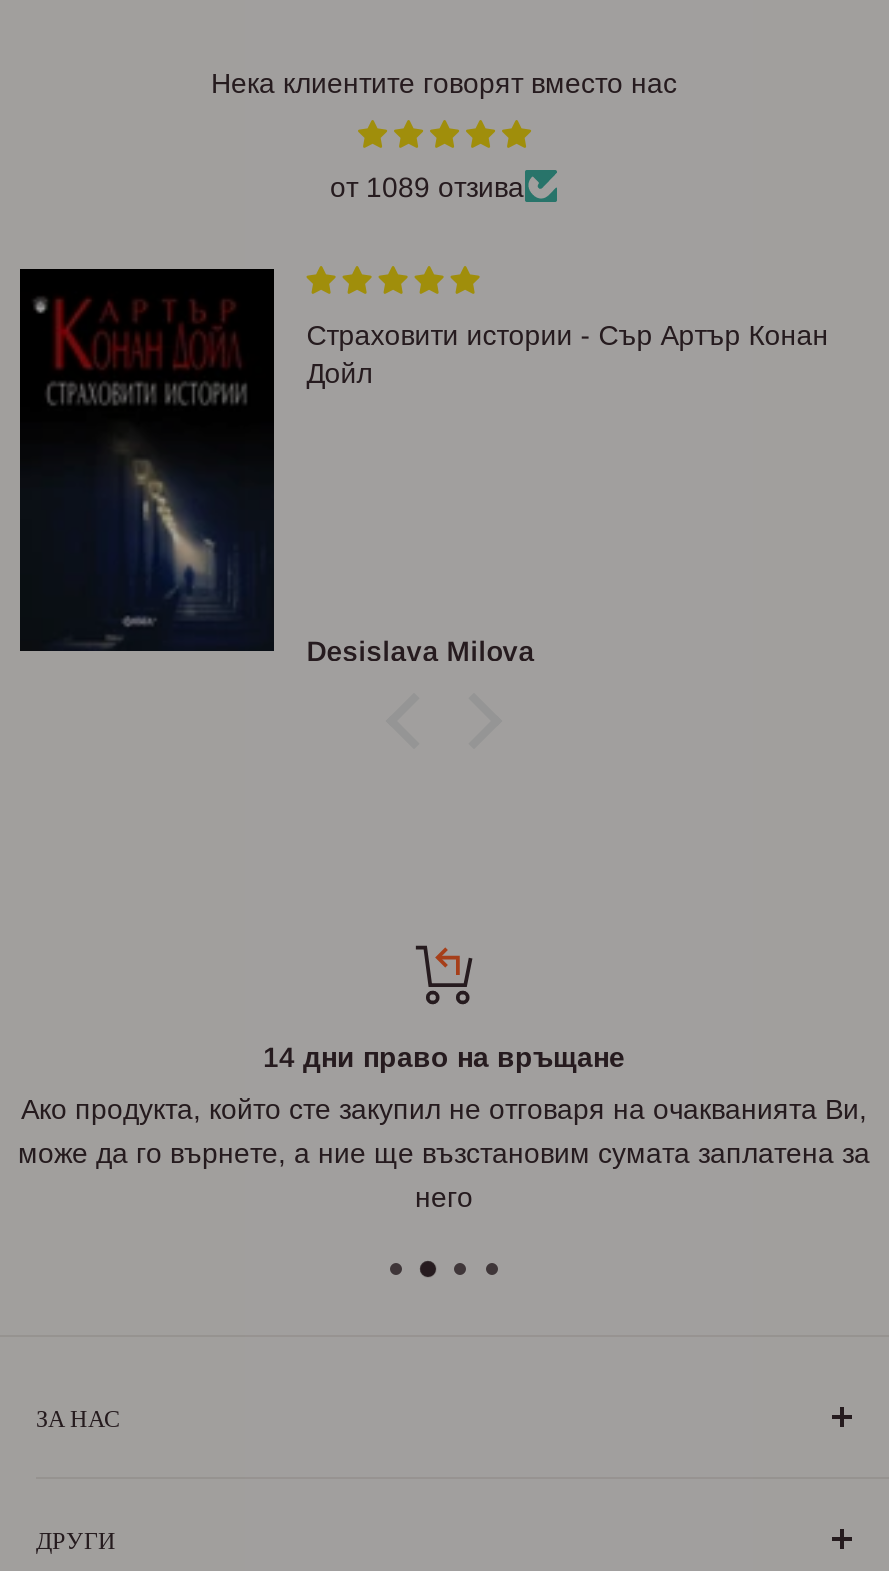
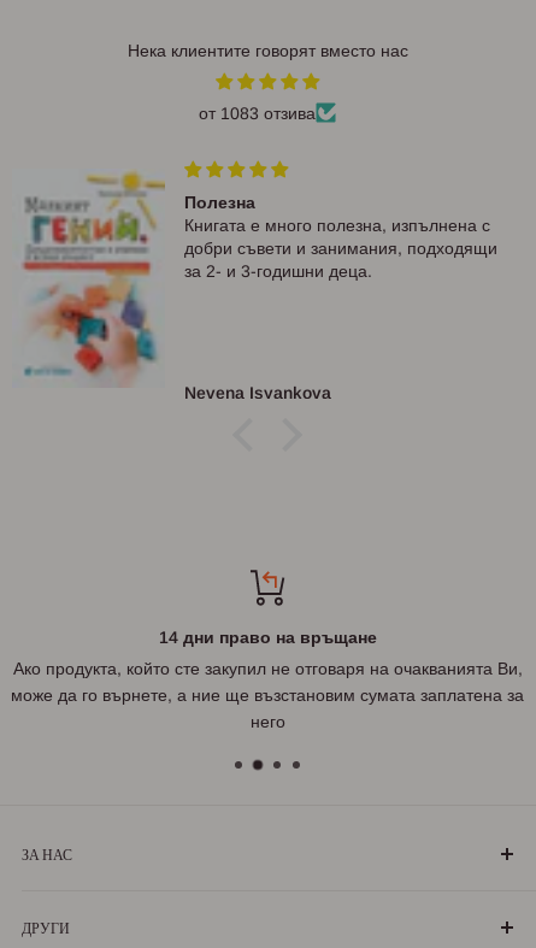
[330,170,524,202] от 1089 отзива -> [199,103,316,123] от 1083 отзива
[18,267,828,653] [image] | Страховити истории - Сър Артър Конан | Дойл -> [11,163,498,393] [image] | Полезна | Книгата е много полезна, изпълнена с | добри съвети и занимания, подходящи | за 2- и 3-годишни деца.
[306,634,534,666] Desislava Milova -> [185,382,331,402] Nevena Isyankova

